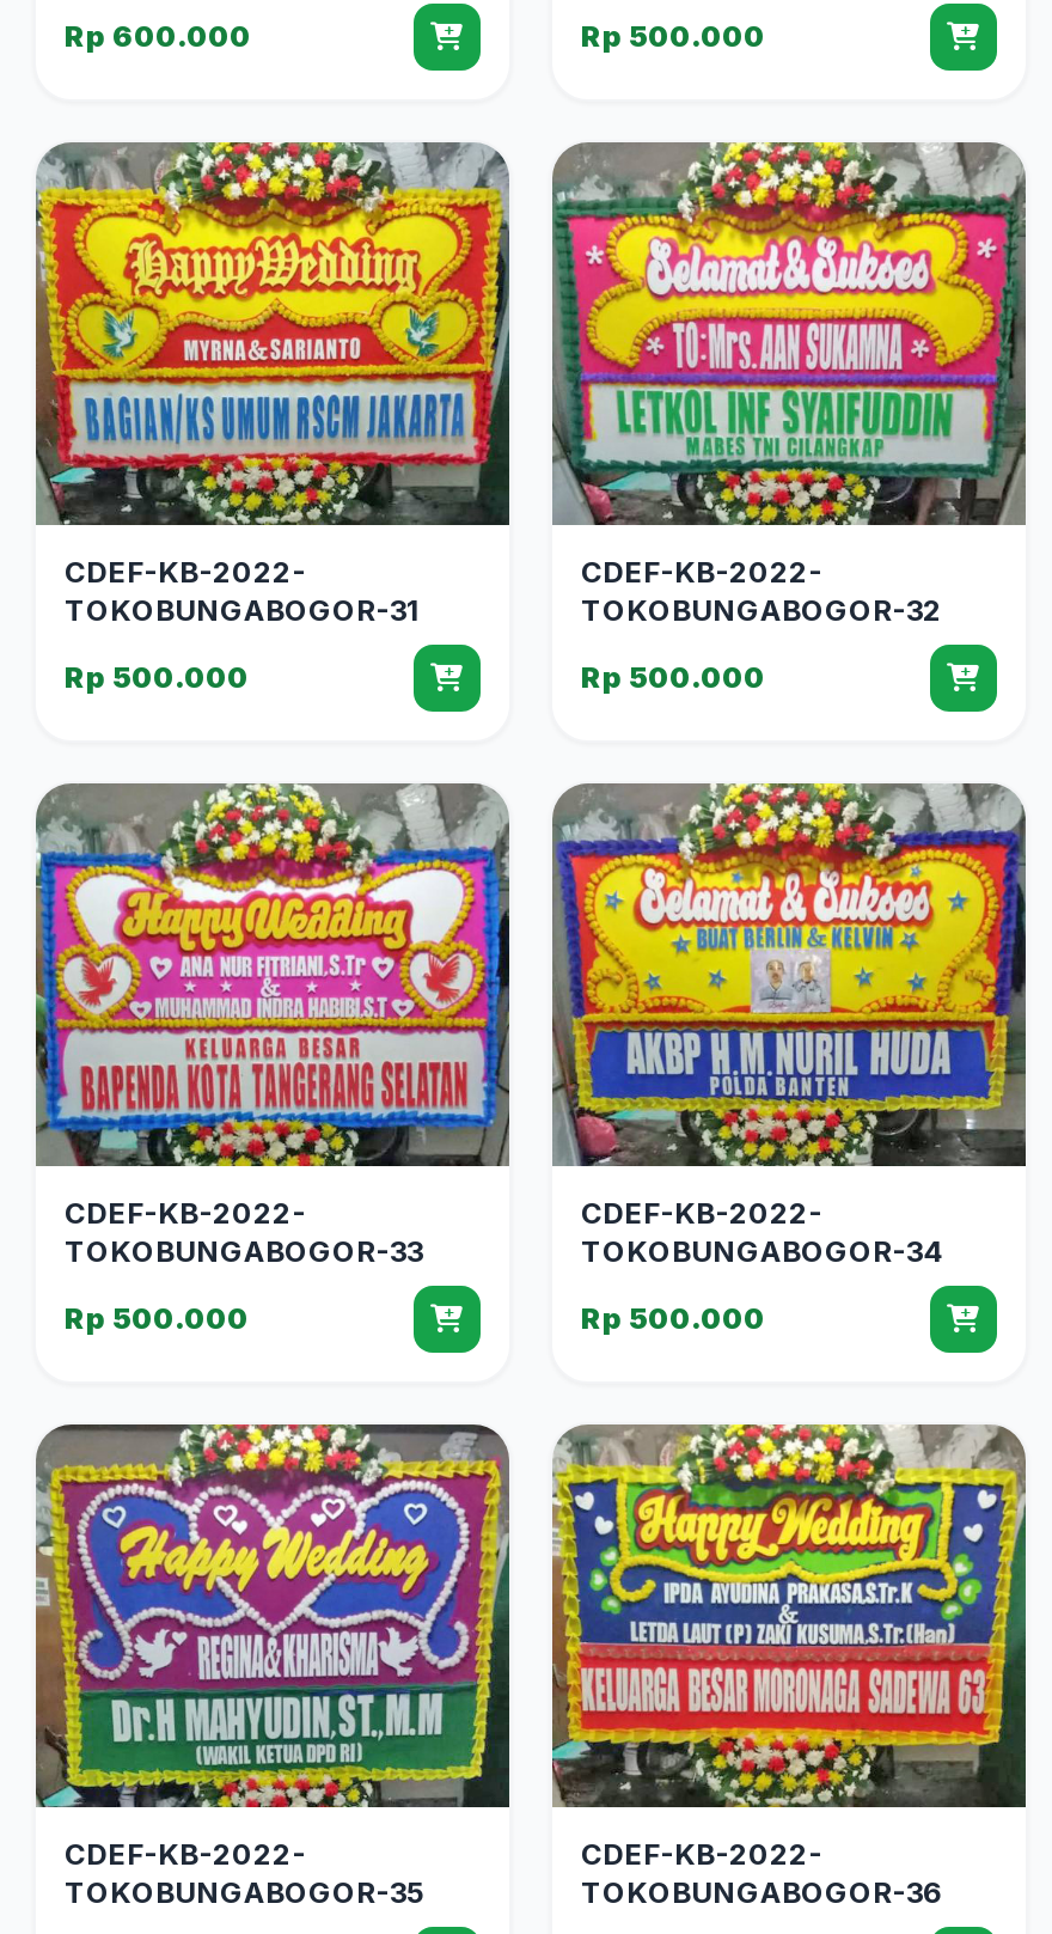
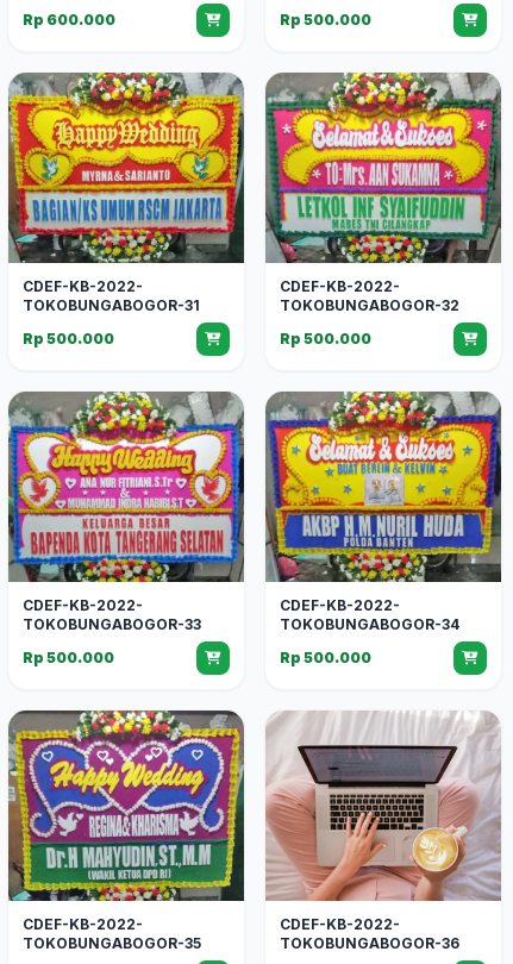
[552,1422,1028,1810] [image] -> [267,711,501,902] [image]

